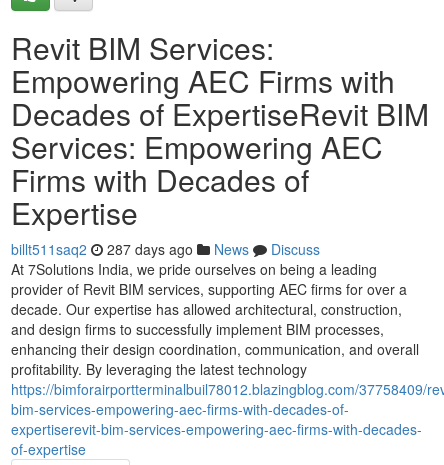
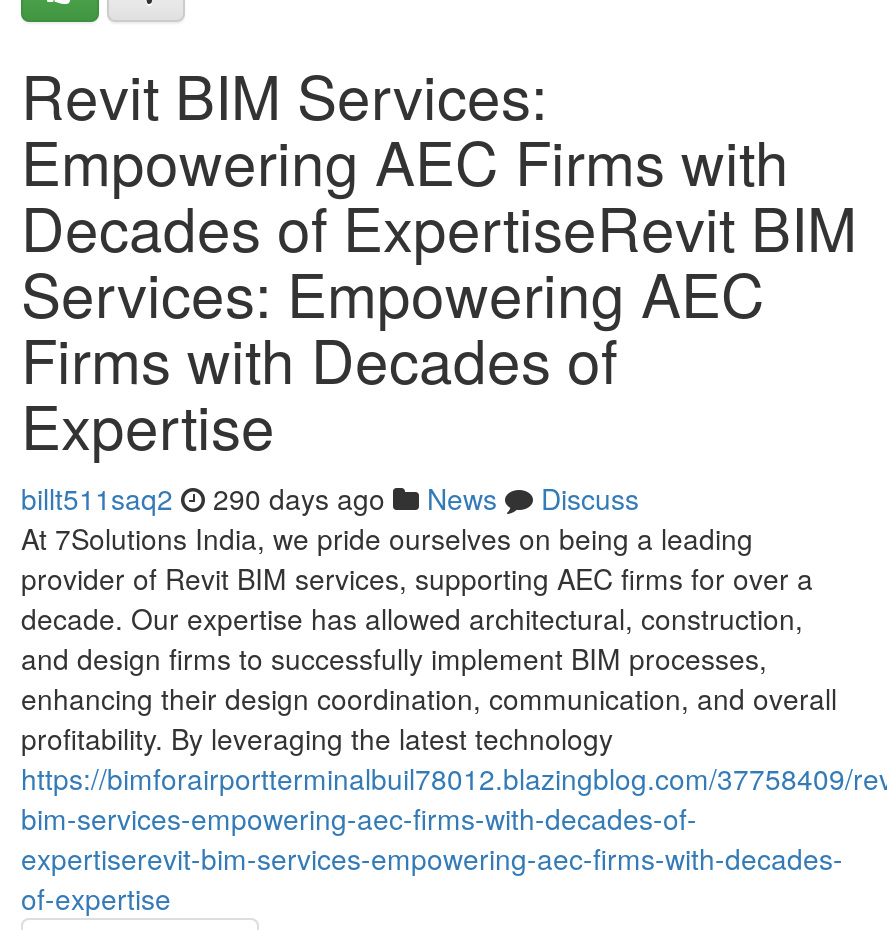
[11,239,320,259] billt511saq2 287 days ago News Discuss -> [21,478,639,518] billt511saq2 290 days ago News Discuss

